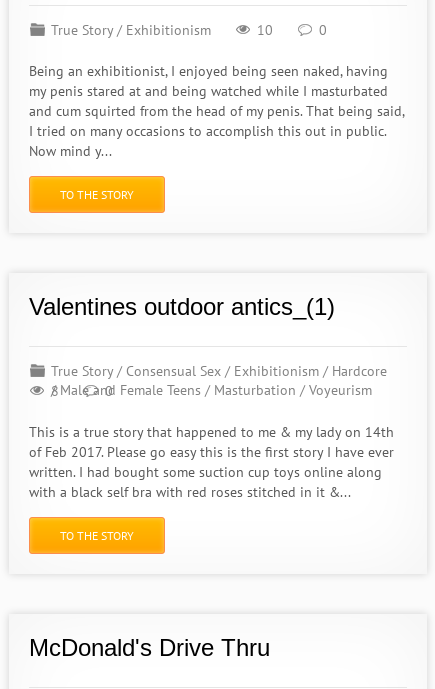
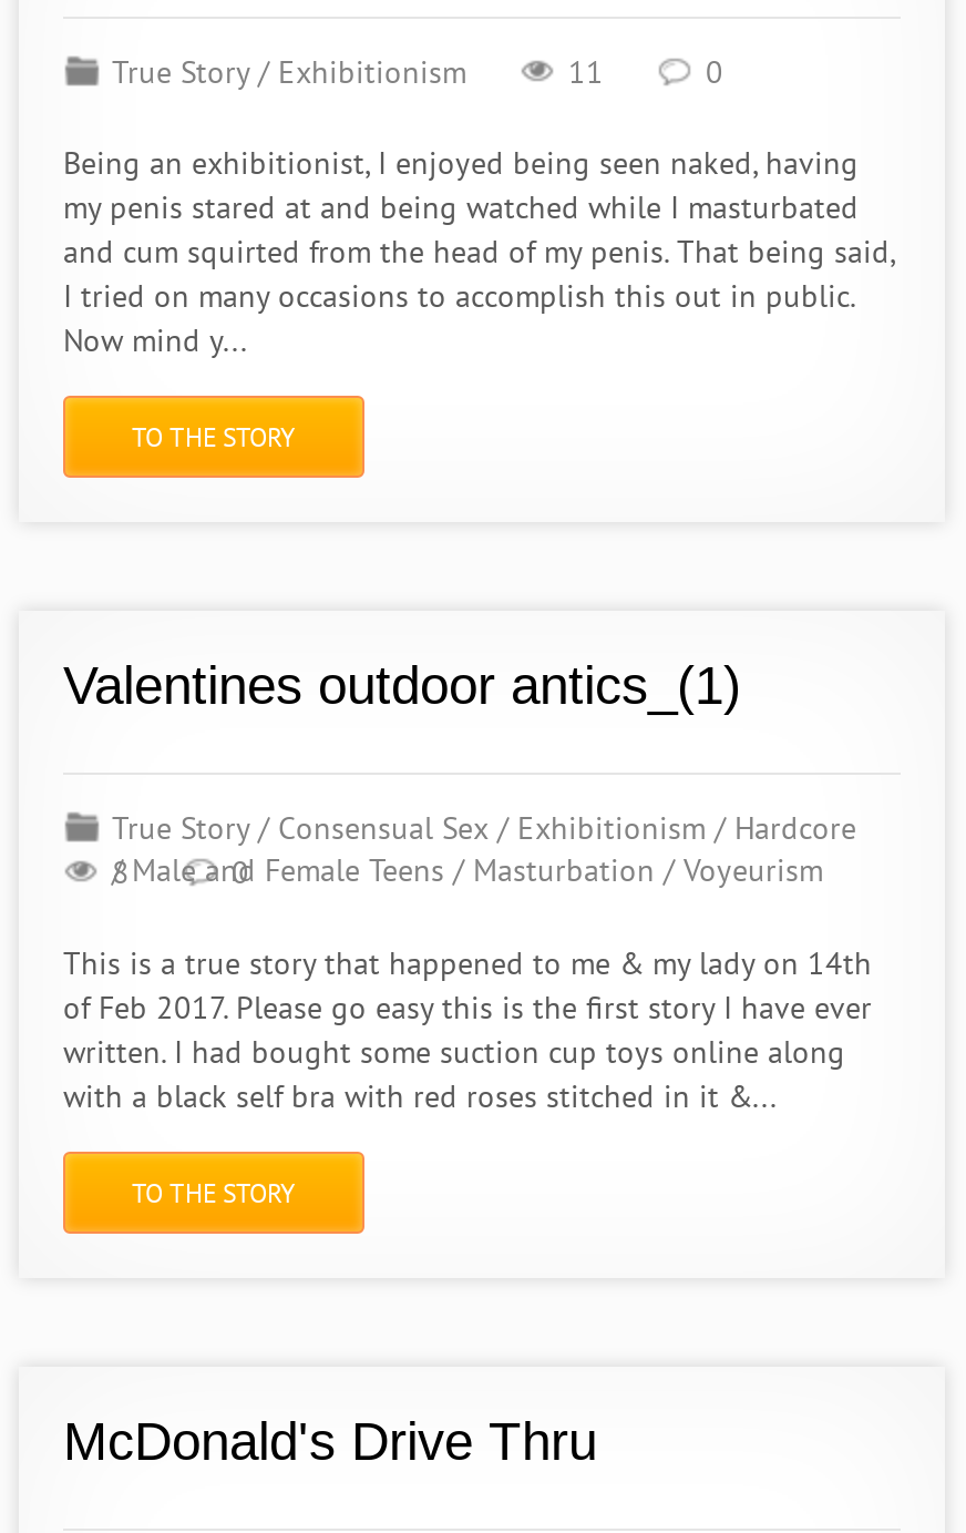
[257,21,273,39] 10 -> [568,52,604,92] 11

